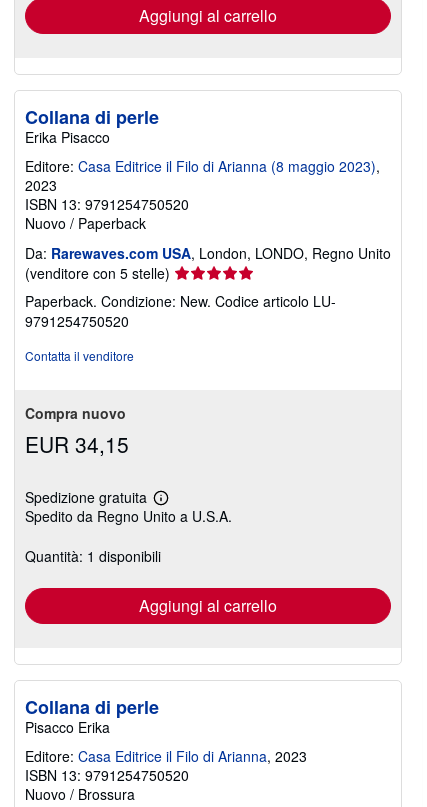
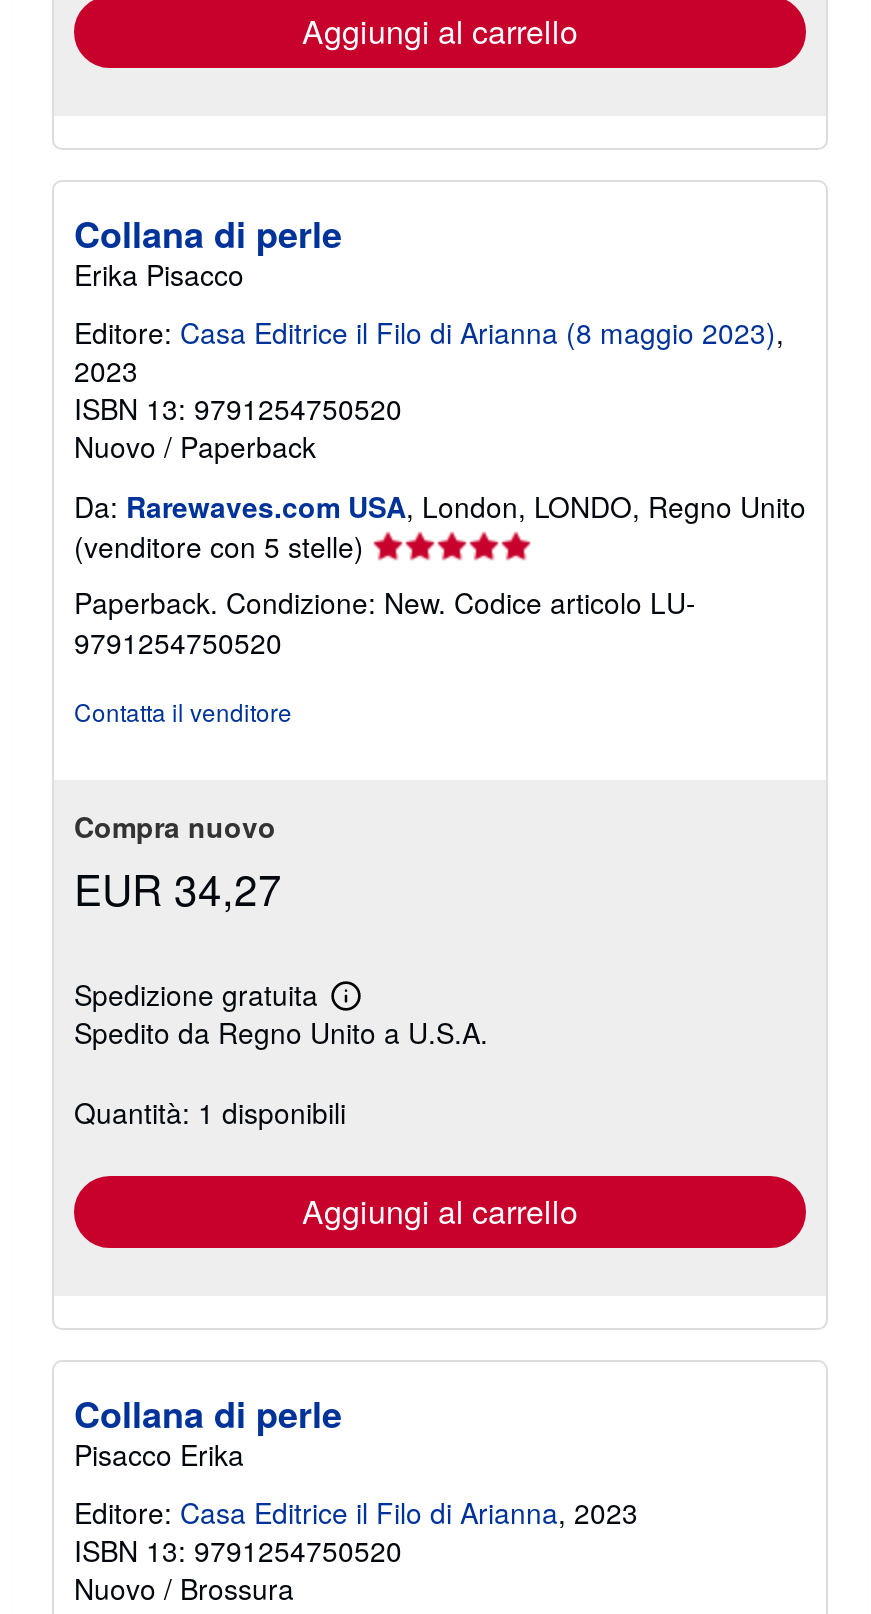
[25,429,129,459] EUR 34,15 -> [74,859,282,919] EUR 34,27

